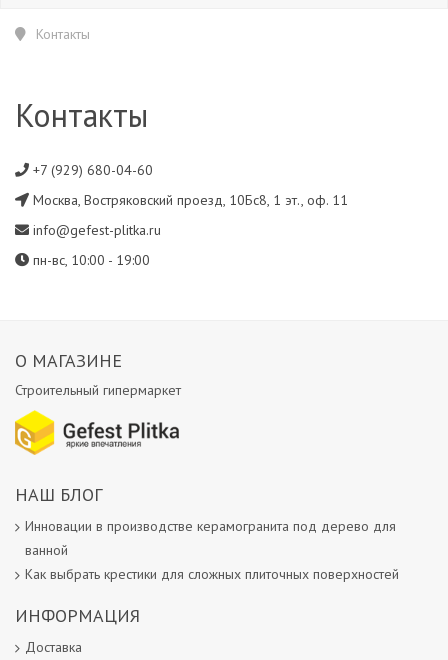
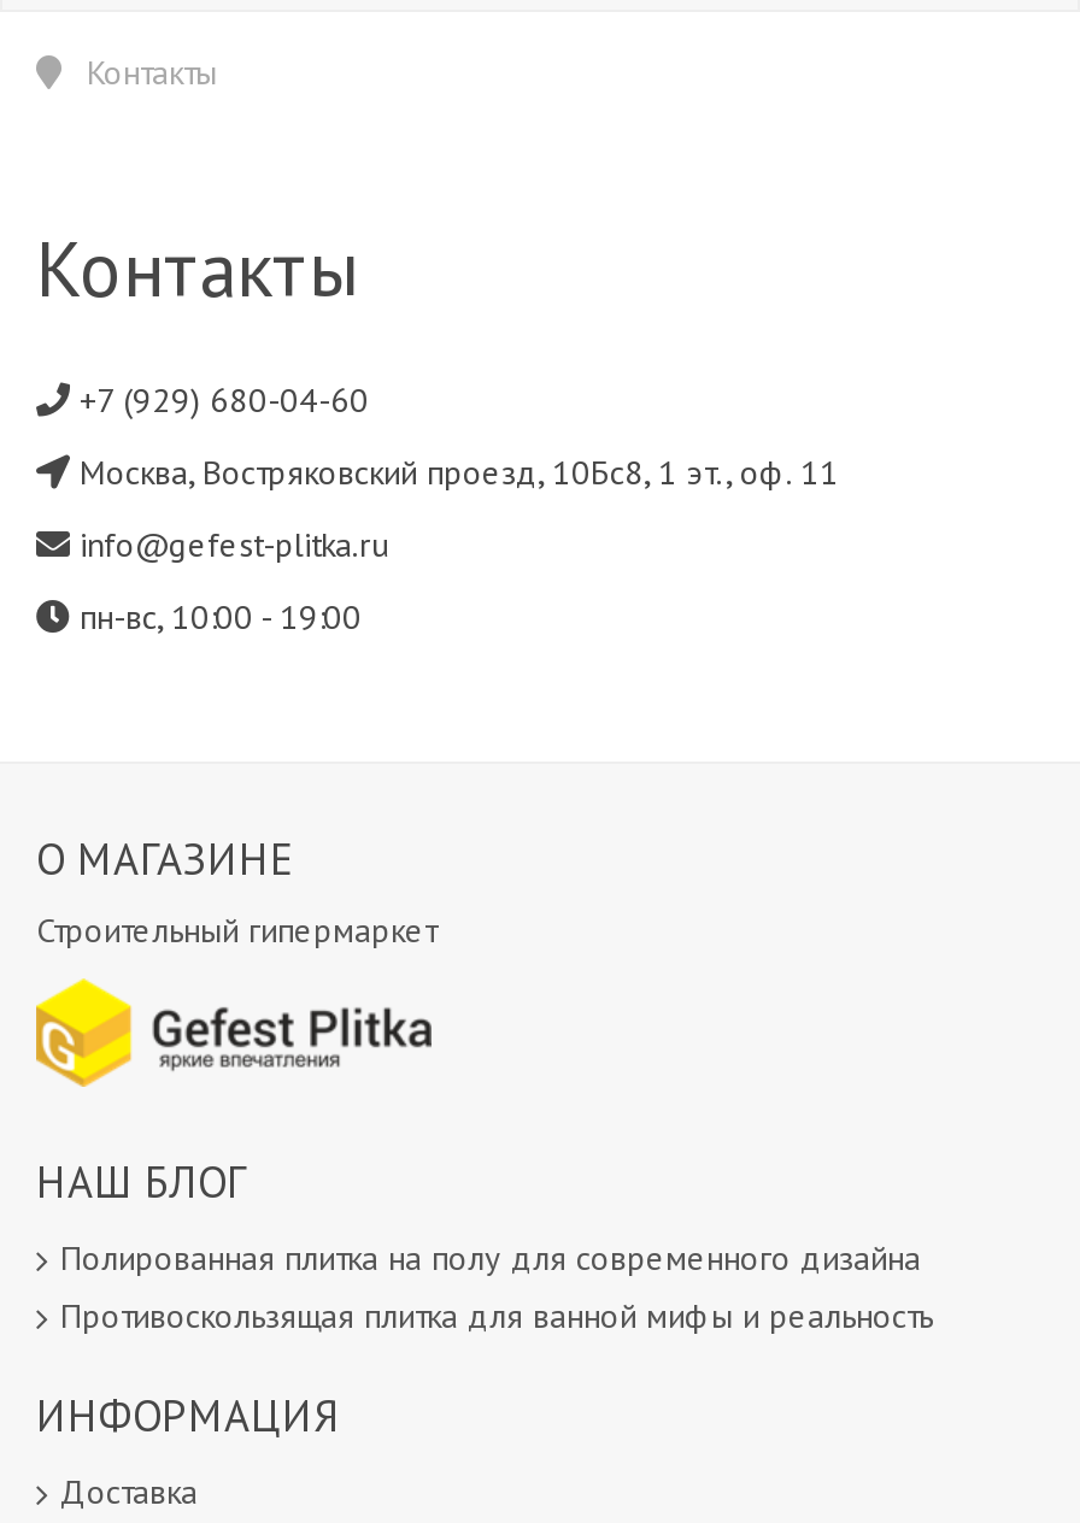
[25,517,399,583] Инновации в производстве керамогранита под дерево для | ванной | Как выбрать крестики для сложных плиточных поверхностей -> [60,1236,933,1337] Полированная плитка на полу для современного дизайна | Противоскользящая плитка для ванной мифы и реальность

